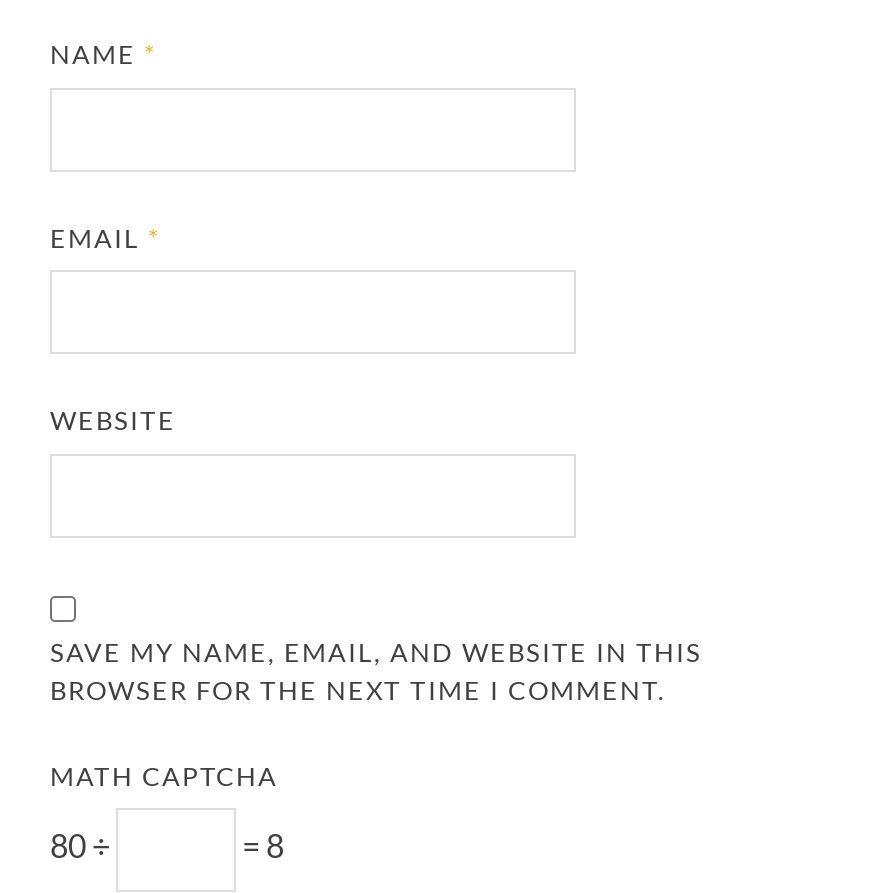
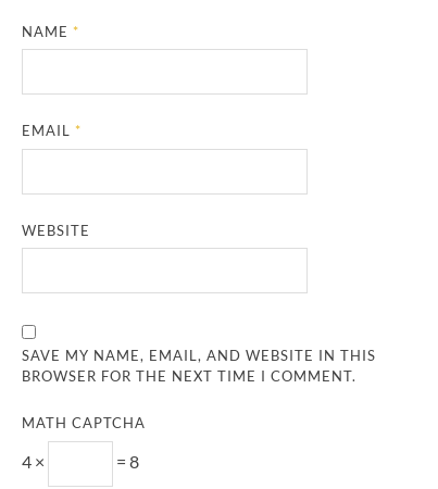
[50,826,116,864] 80 ÷ -> [22,451,48,472] 4 ×

